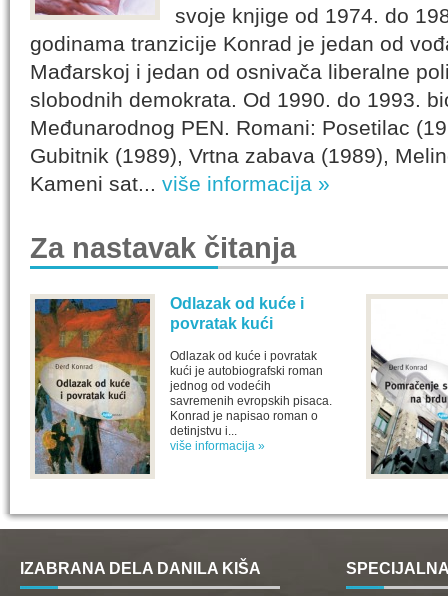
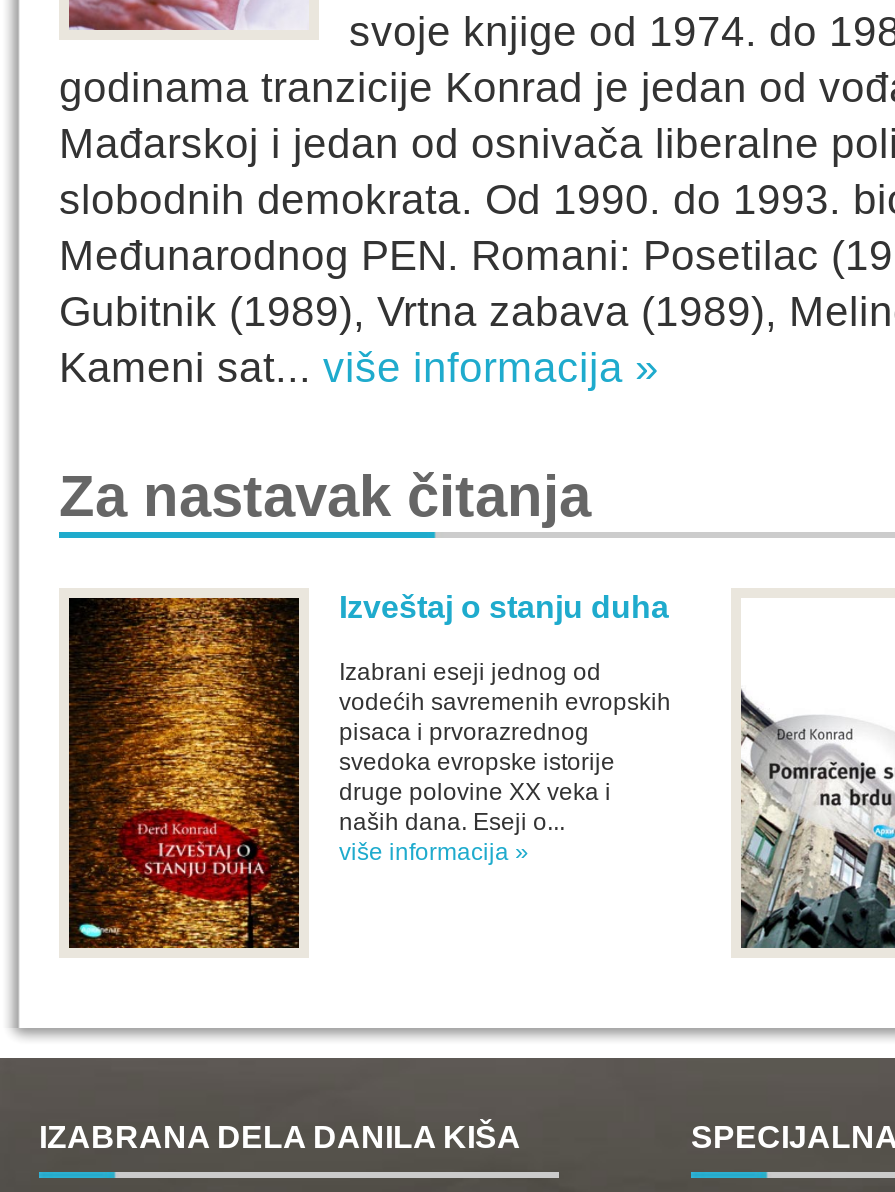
[34,295,304,475] [image] | Odlazak od kuće i | povratak kući -> [67,590,669,950] [image] | Izveštaj o stanju duha
[170,349,332,438] Odlazak od kuće i povratak | kući je autobiografski roman | jednog od vodećih | savremenih evropskih pisaca. | Konrad je napisao roman o | detinjstvu i... -> [339,658,671,836] Izabrani eseji jednog od | vodećih savremenih evropskih | pisaca i prvorazrednog | svedoka evropske istorije | druge polovine XX veka i | naših dana. Eseji o...
moved [170,439,265,453] -> [339,838,529,866]: više informacija »

